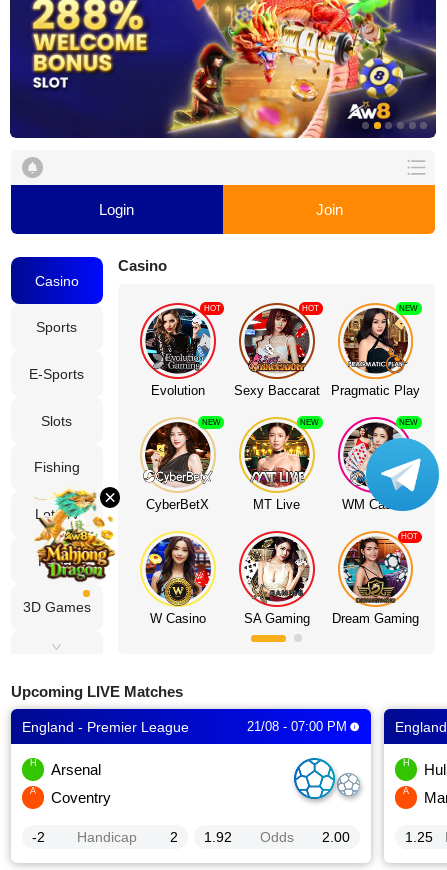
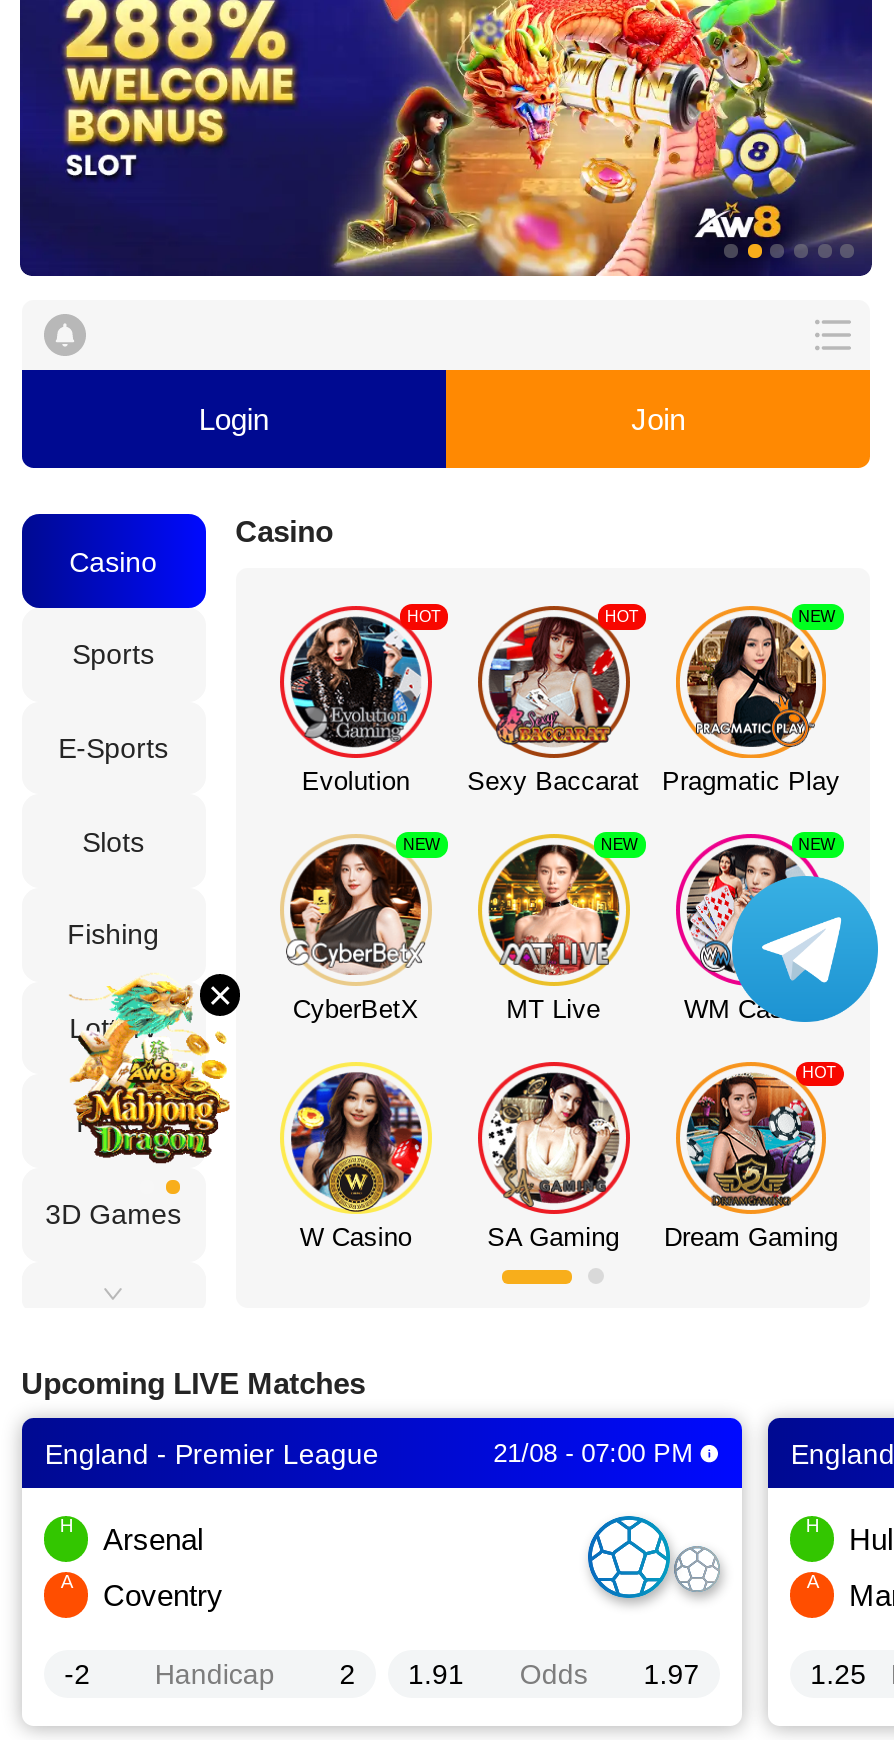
[204,829,232,845] 1.92 -> [408,1658,464,1690] 1.91
[322,829,350,845] 2.00 -> [644,1658,700,1690] 1.97

